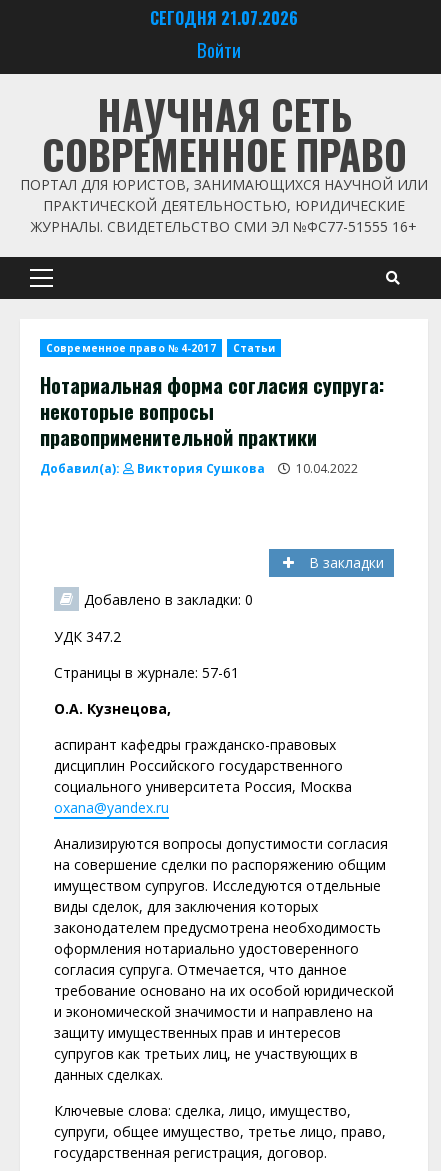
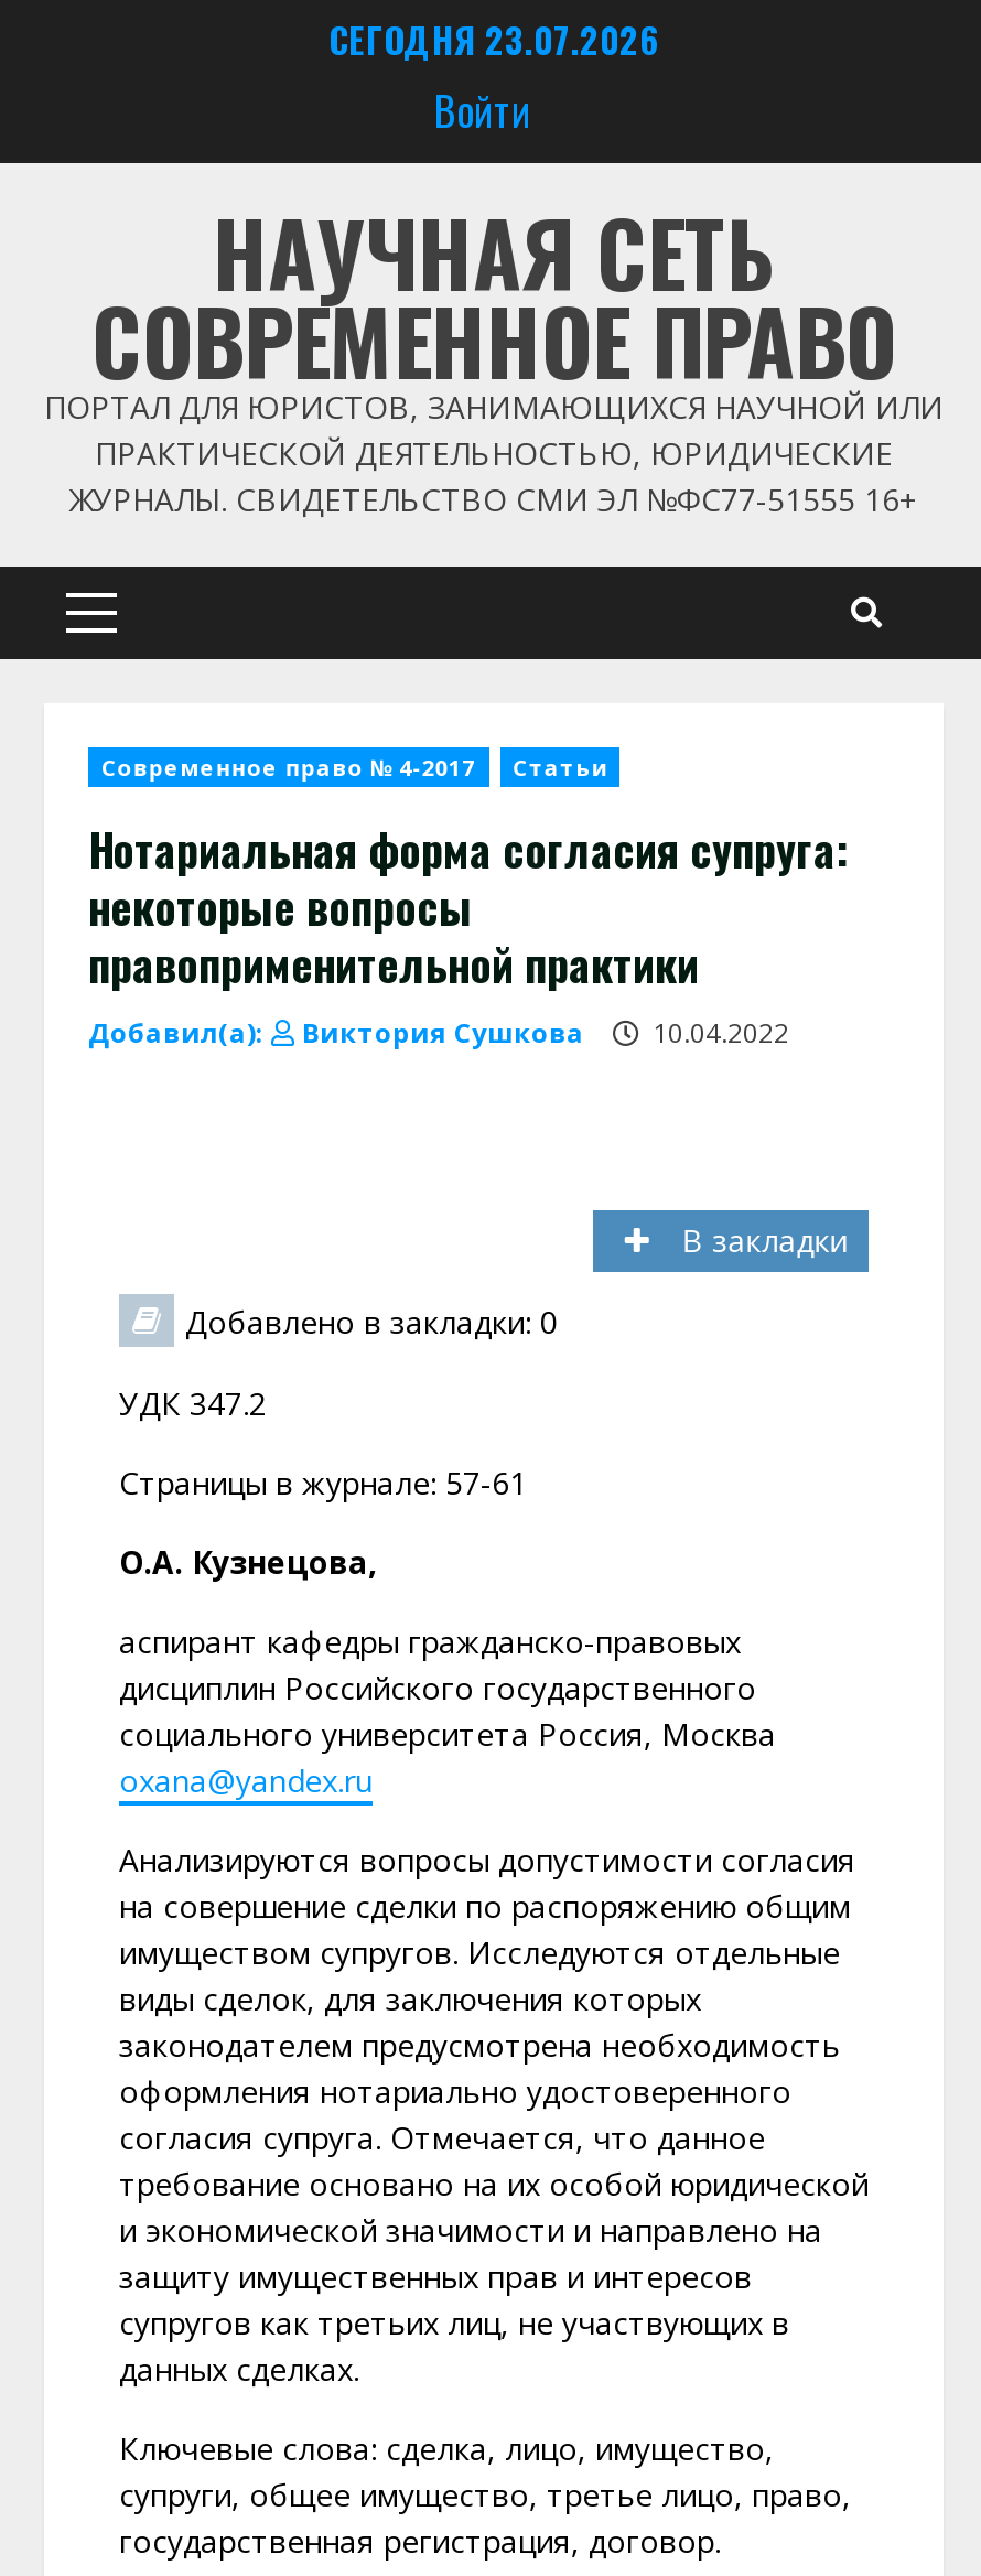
[150,6,298,30] СЕГОДНЯ 21.07.2026 -> [328,13,659,66] СЕГОДНЯ 23.07.2026

